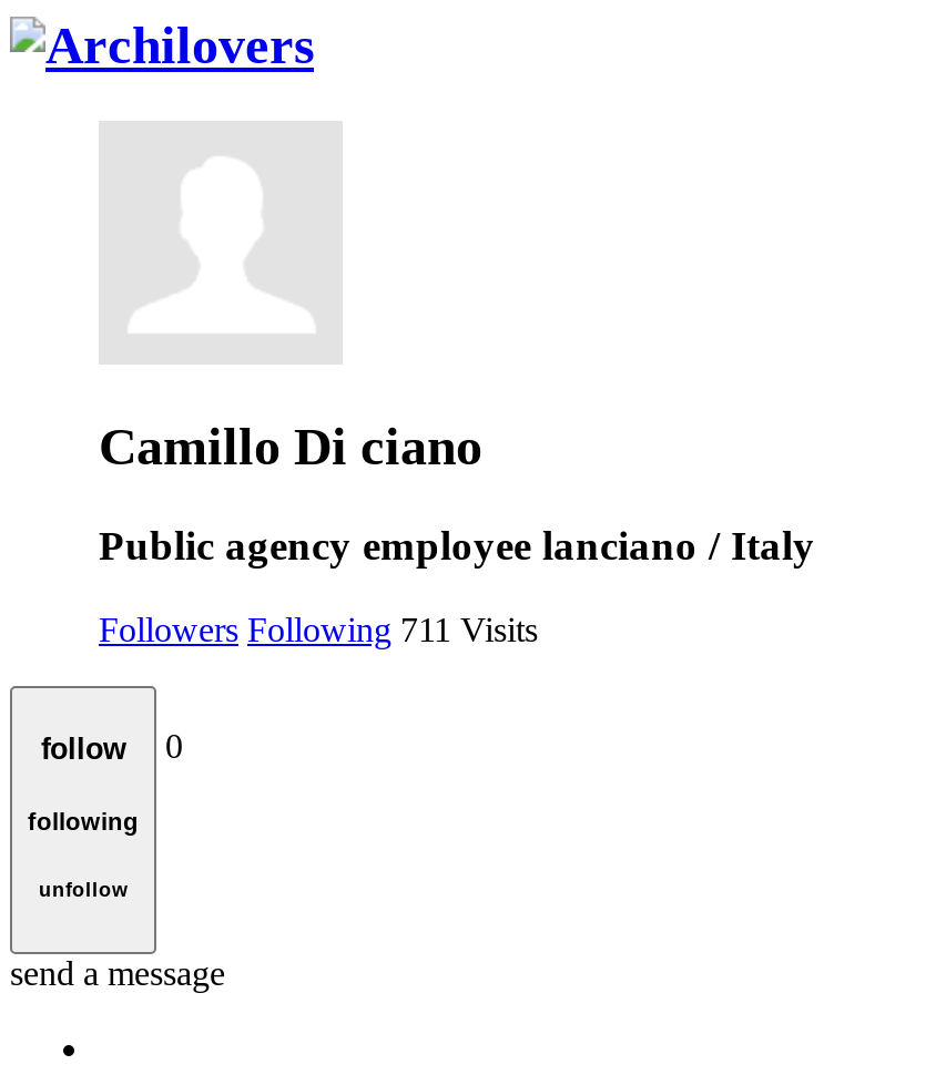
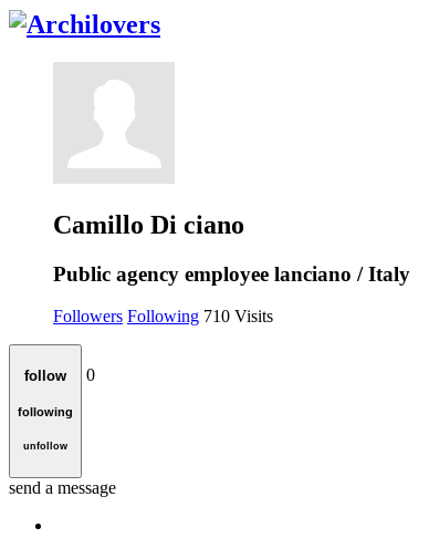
[99,611,538,649] Followers Following 711 Visits -> [53,307,273,326] Followers Following 710 Visits

